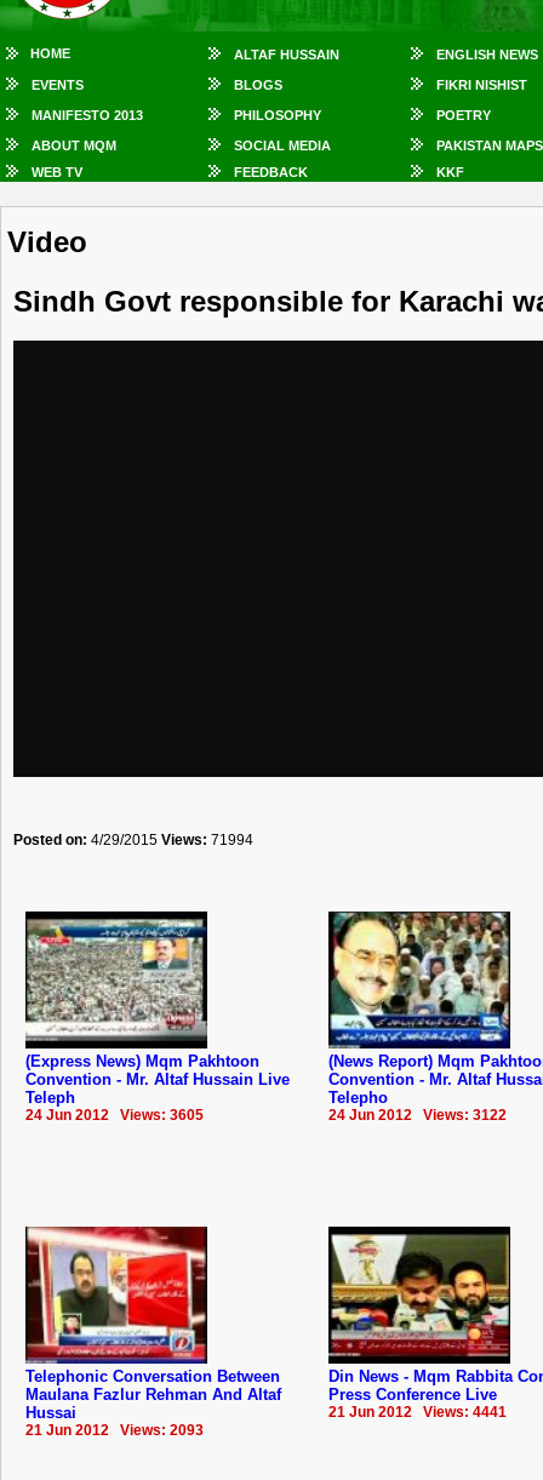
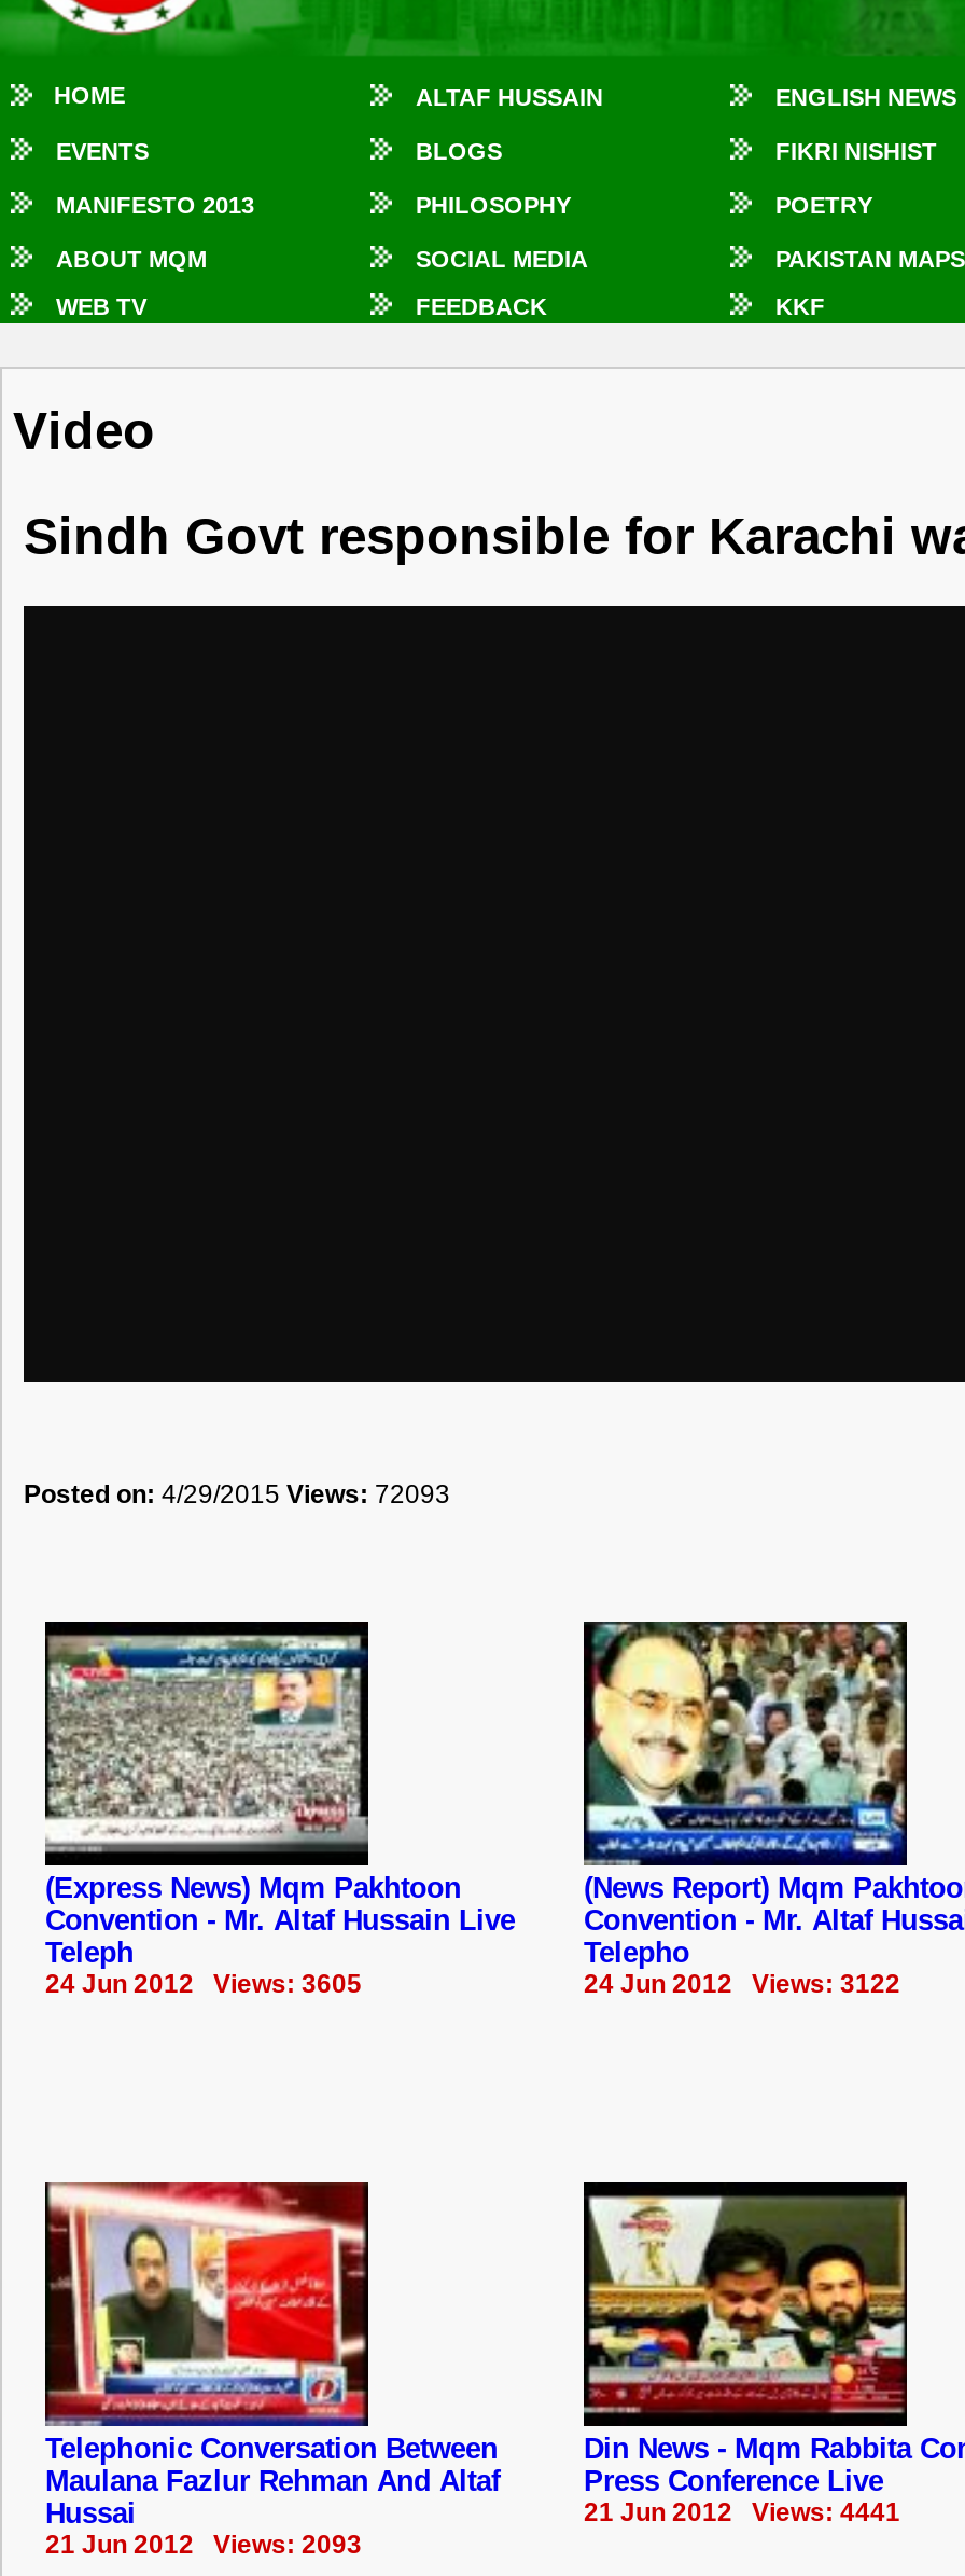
[13,832,253,848] Posted on: 4/29/2015 Views: 71994 -> [24,1479,450,1510] Posted on: 4/29/2015 Views: 72093

